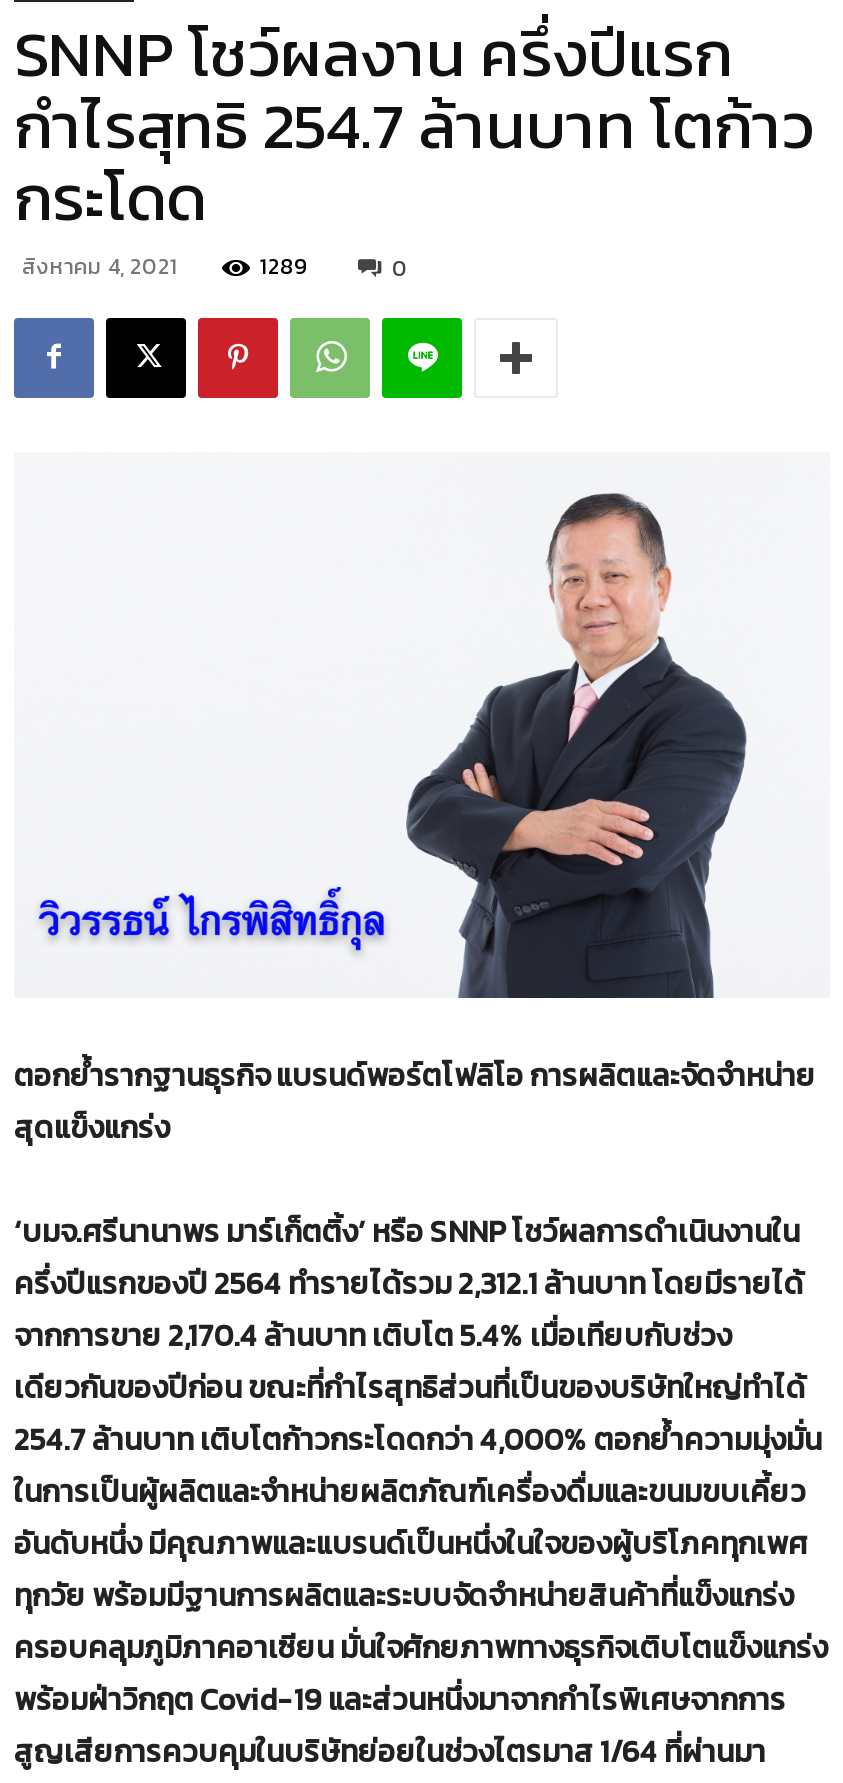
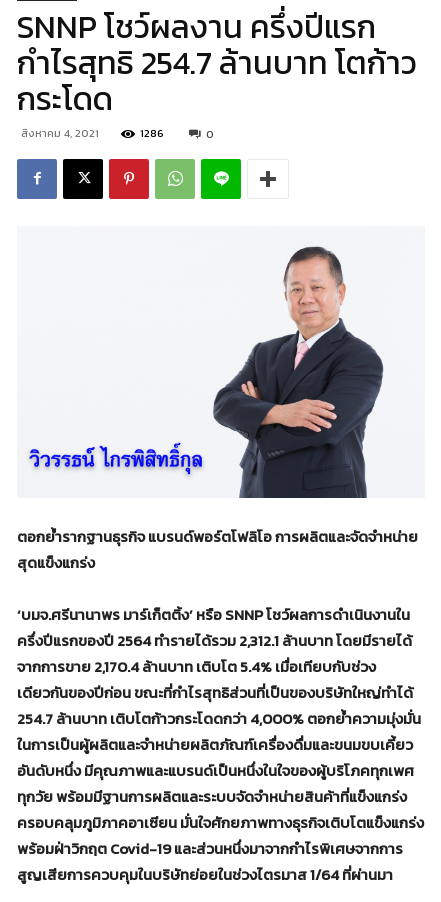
[260,250,308,282] 1289 -> [140,125,164,141] 1286

